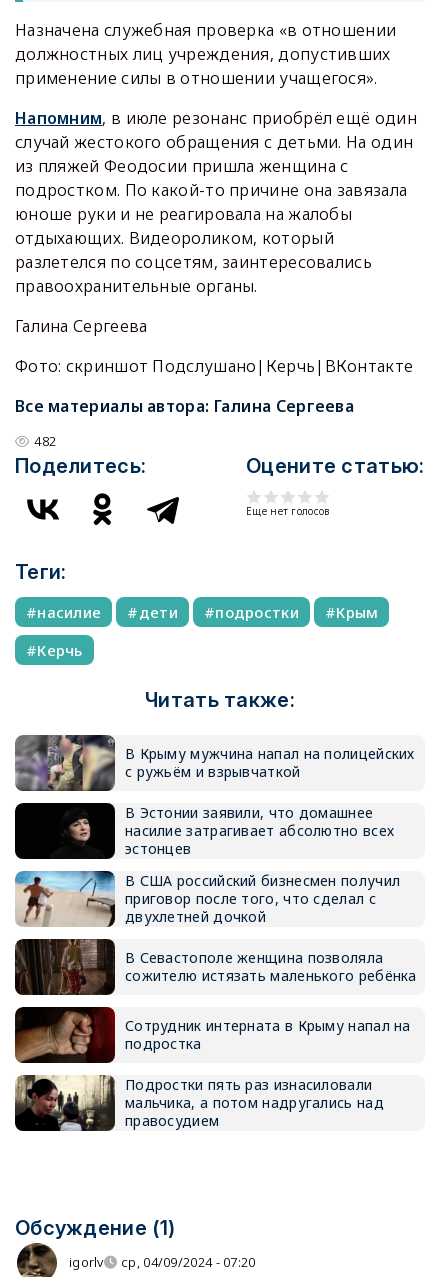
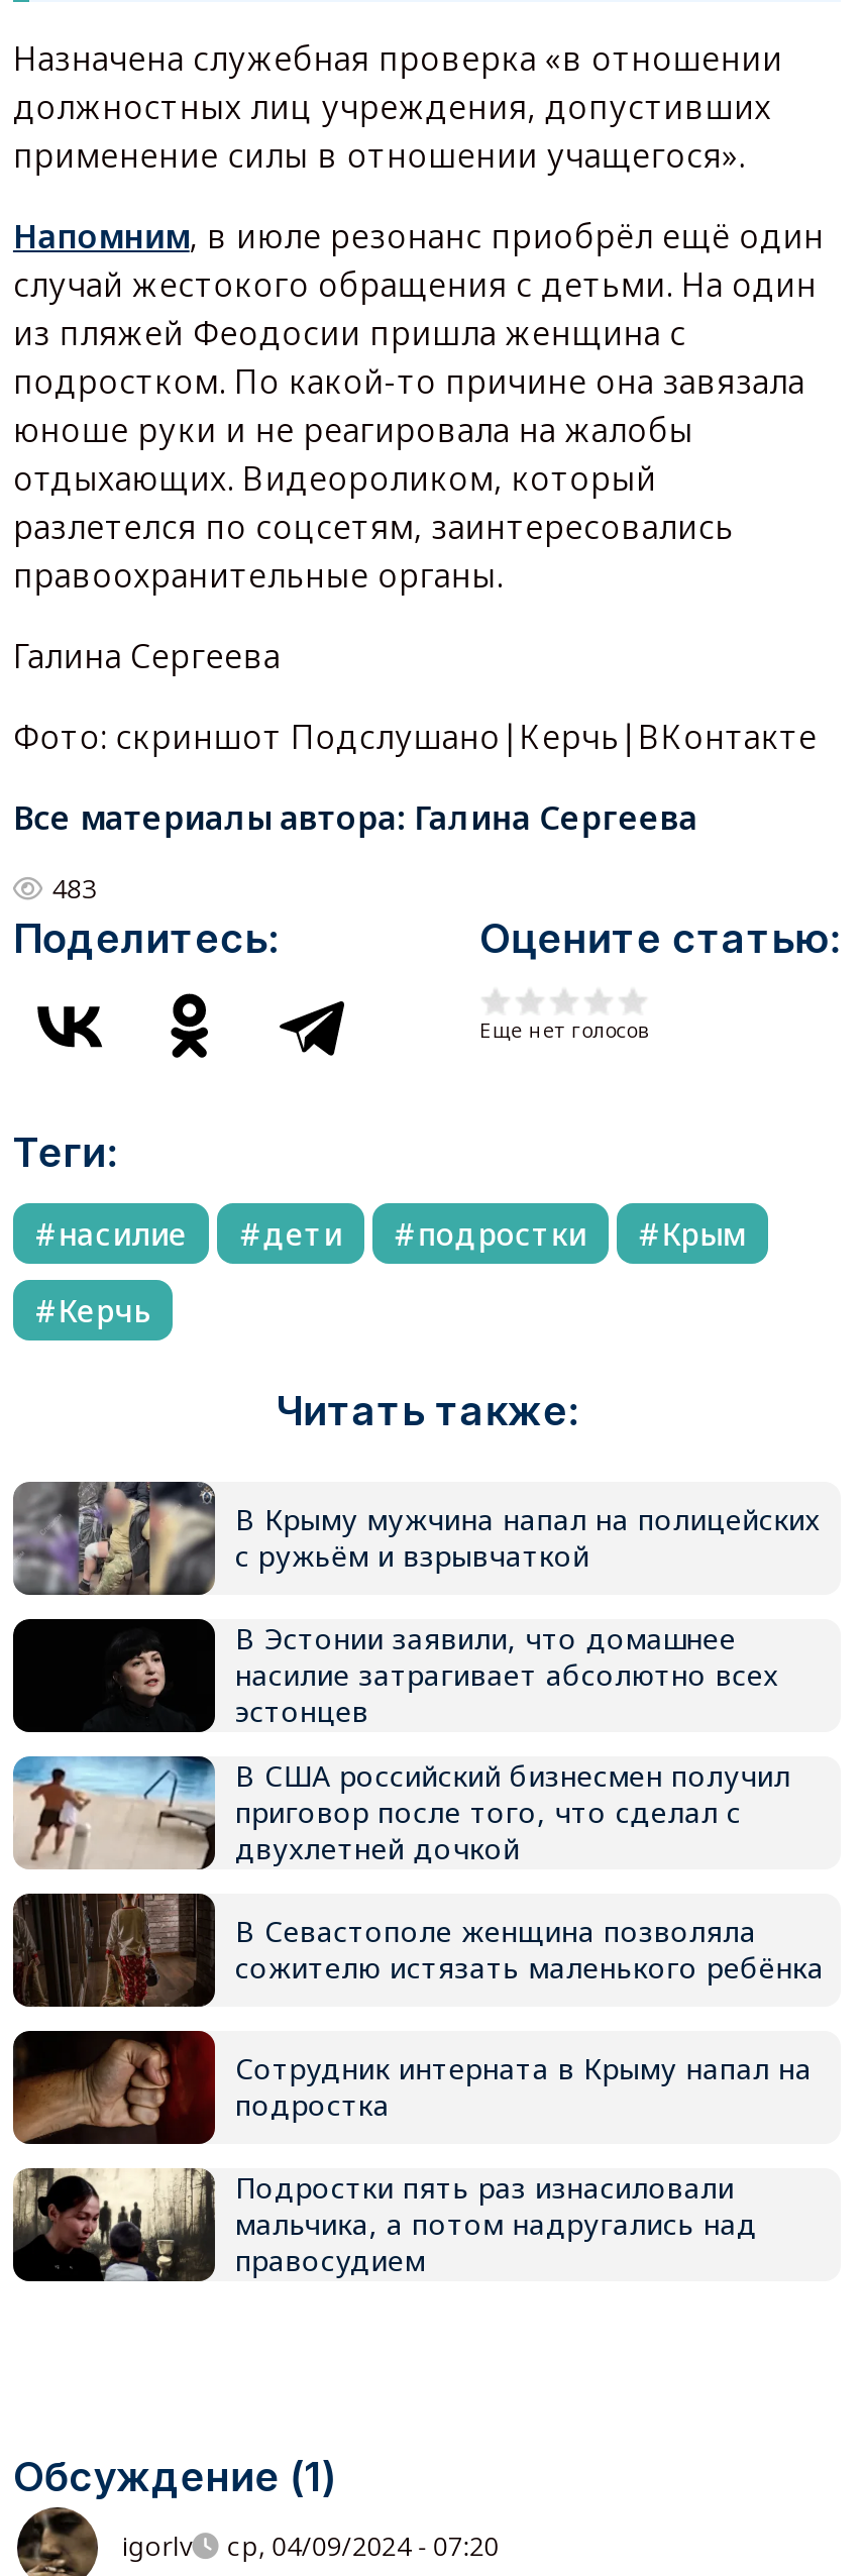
[34,432,56,450] 482 -> [52,870,96,906] 483

